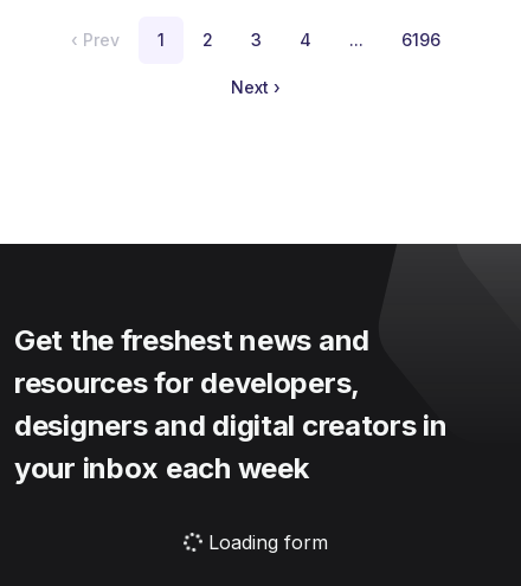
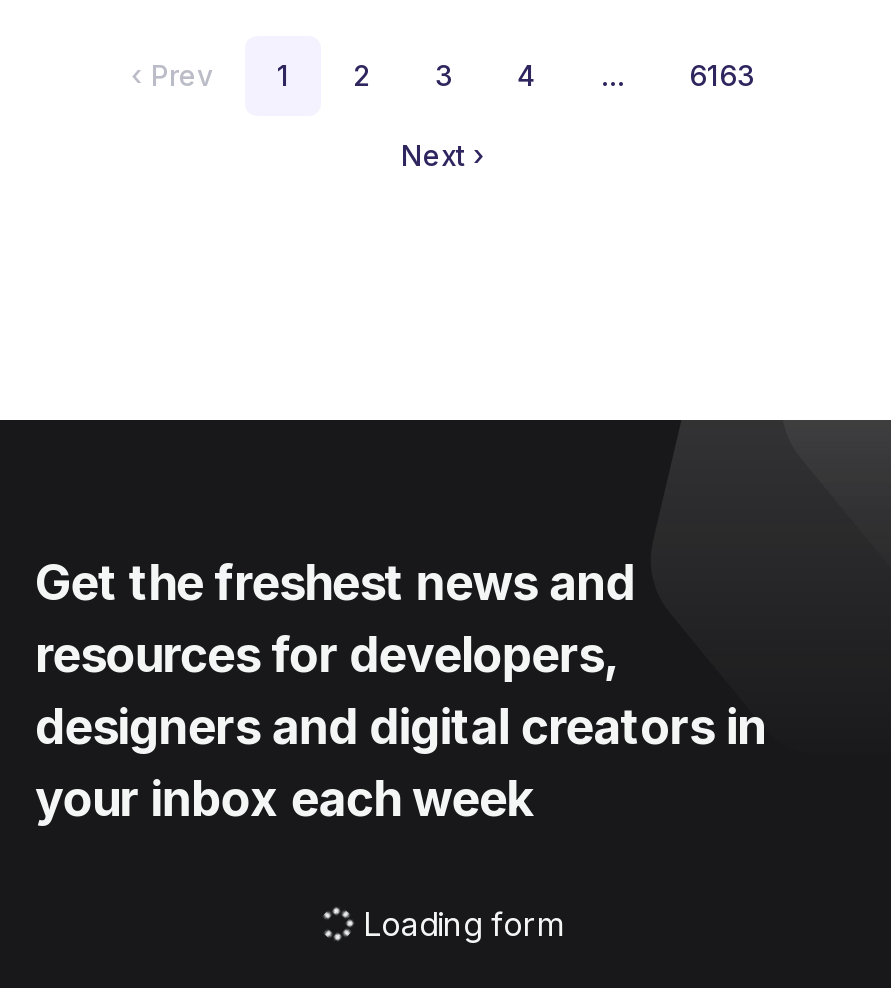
[401,30,440,50] 6196 -> [689,58,755,92] 6163

